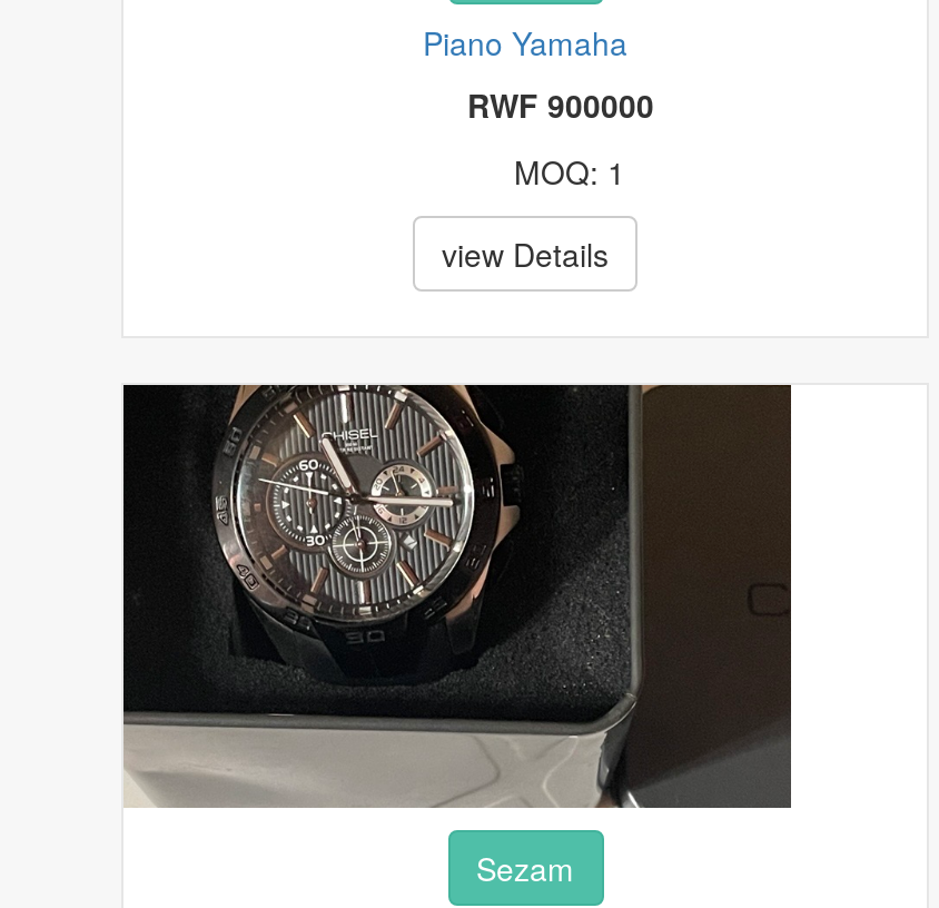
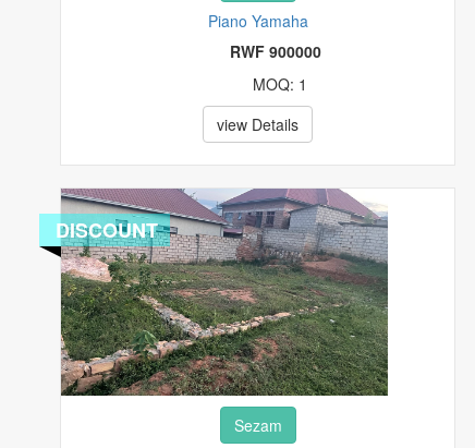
none -> [56,215,158,244] DISCOUNT
[103,383,793,808] [image] -> [48,187,389,397] [image]

